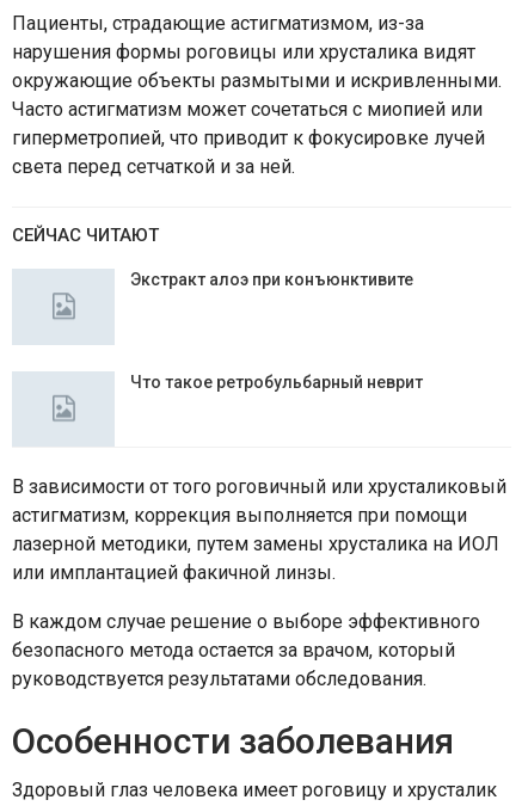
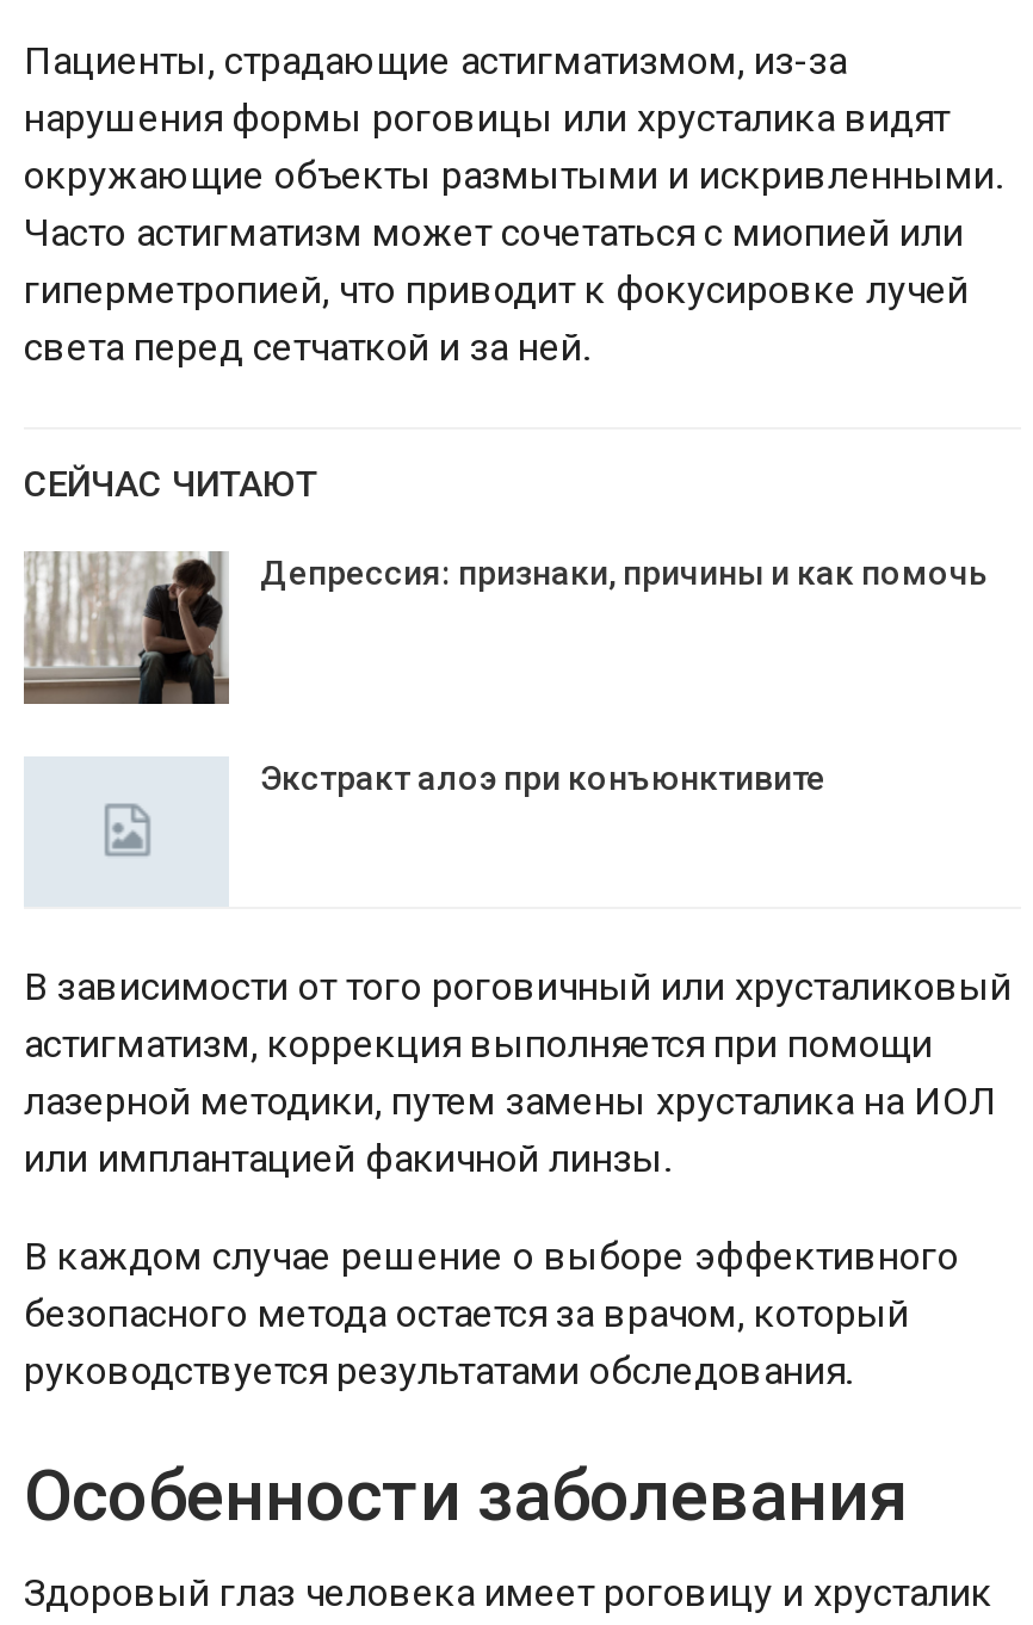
none -> [21,551,988,706] [image] | Депрессия: признаки, причины и как помочь
moved [130,270,413,289] -> [260,758,825,796]: Экстракт алоэ при конъюнктивите
[130,372,423,391] Что такое ретробульбарный неврит -> none

